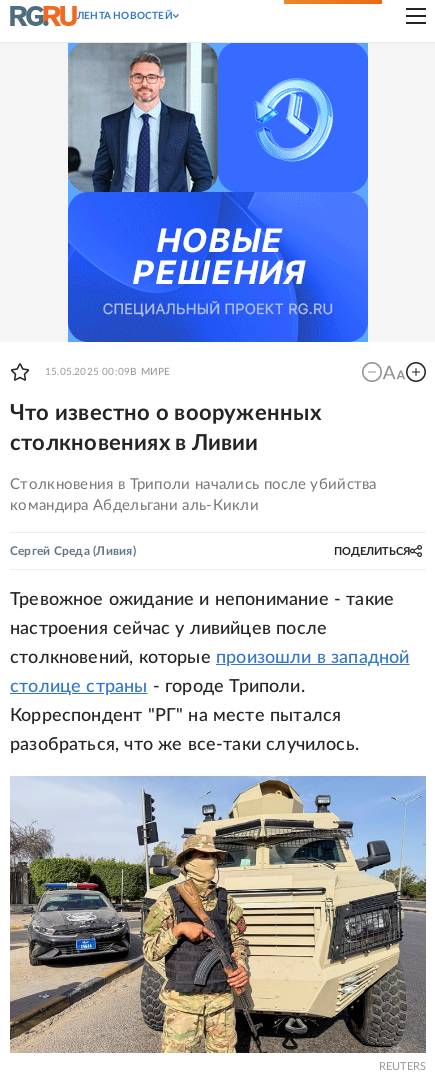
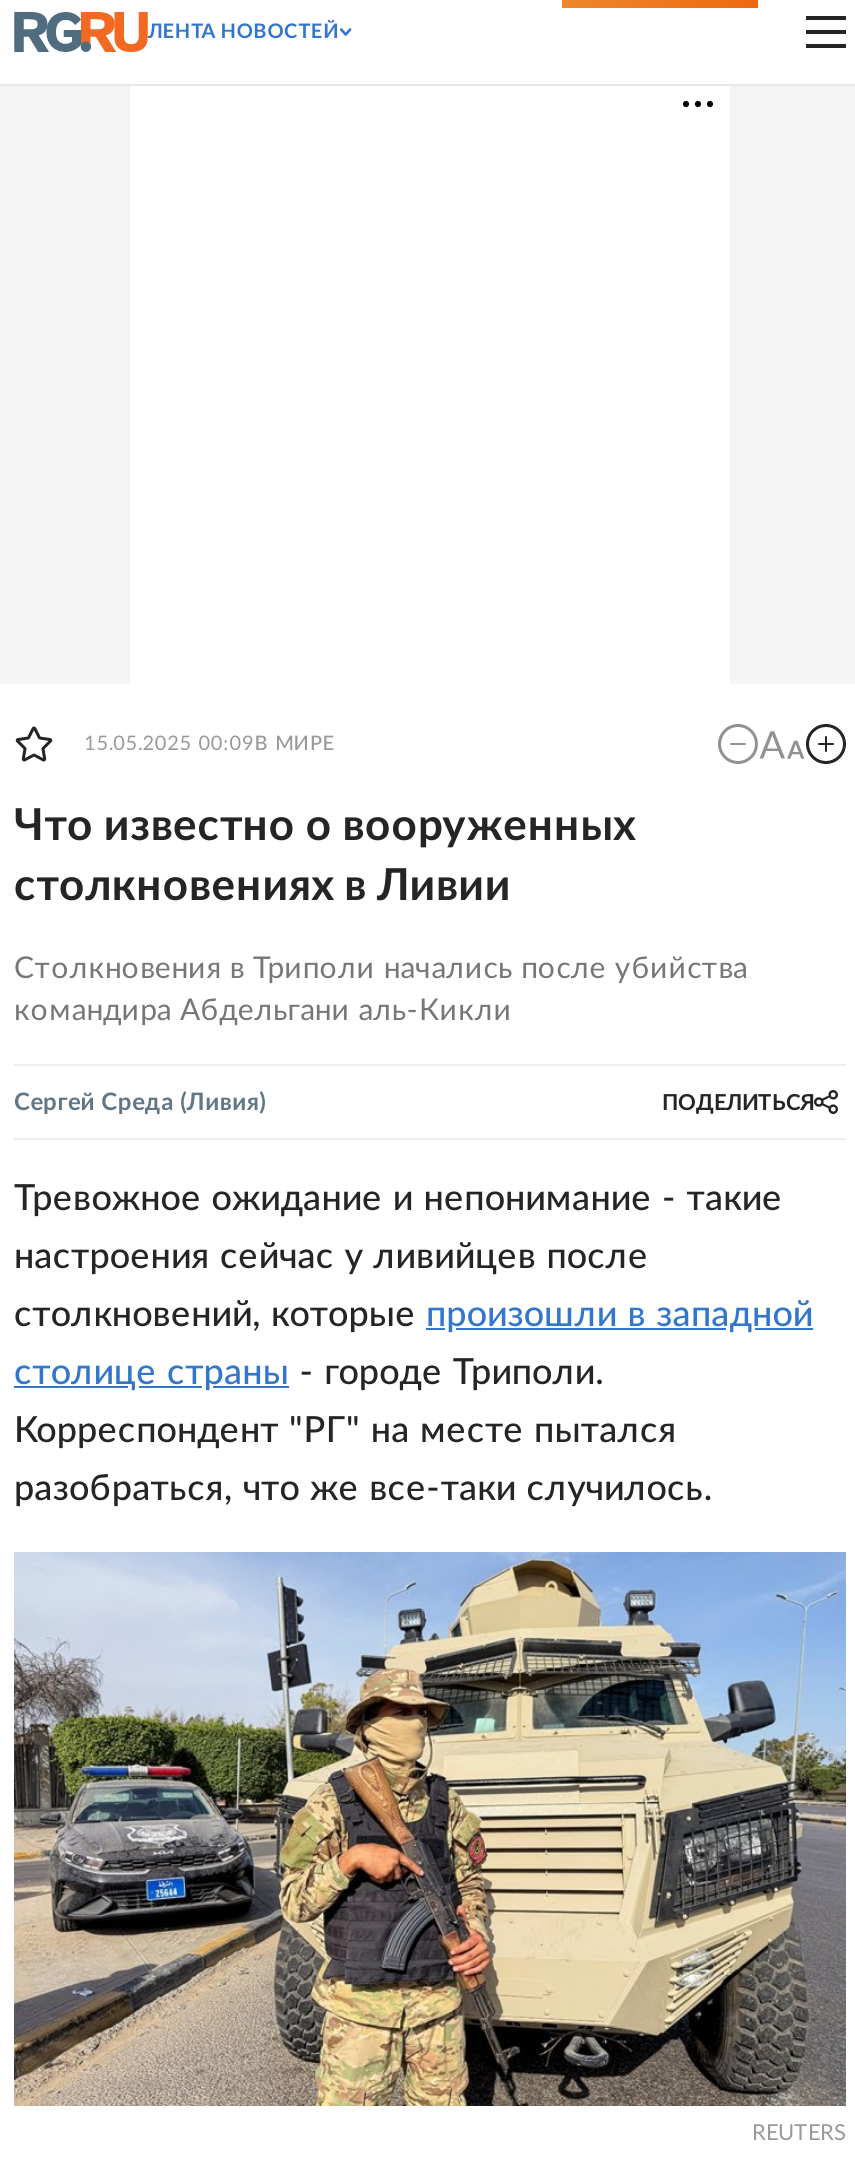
[67,42,369,343] [image] -> none

